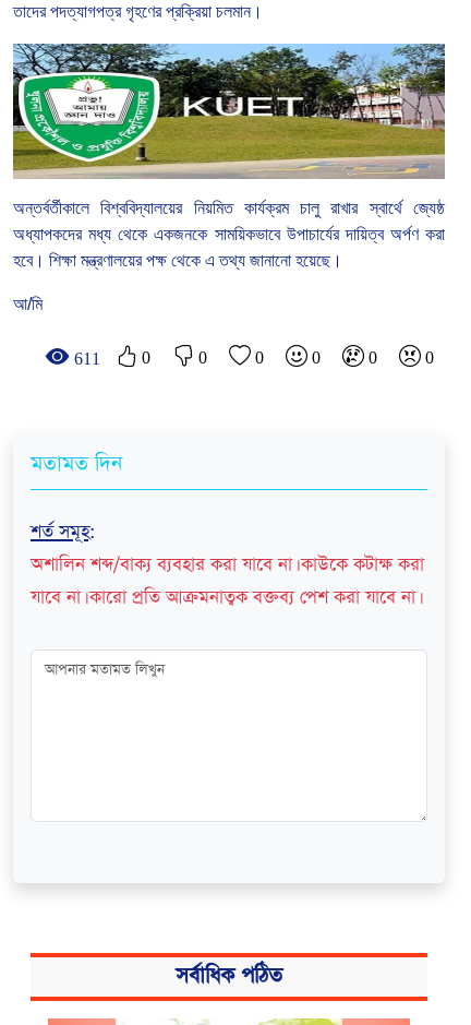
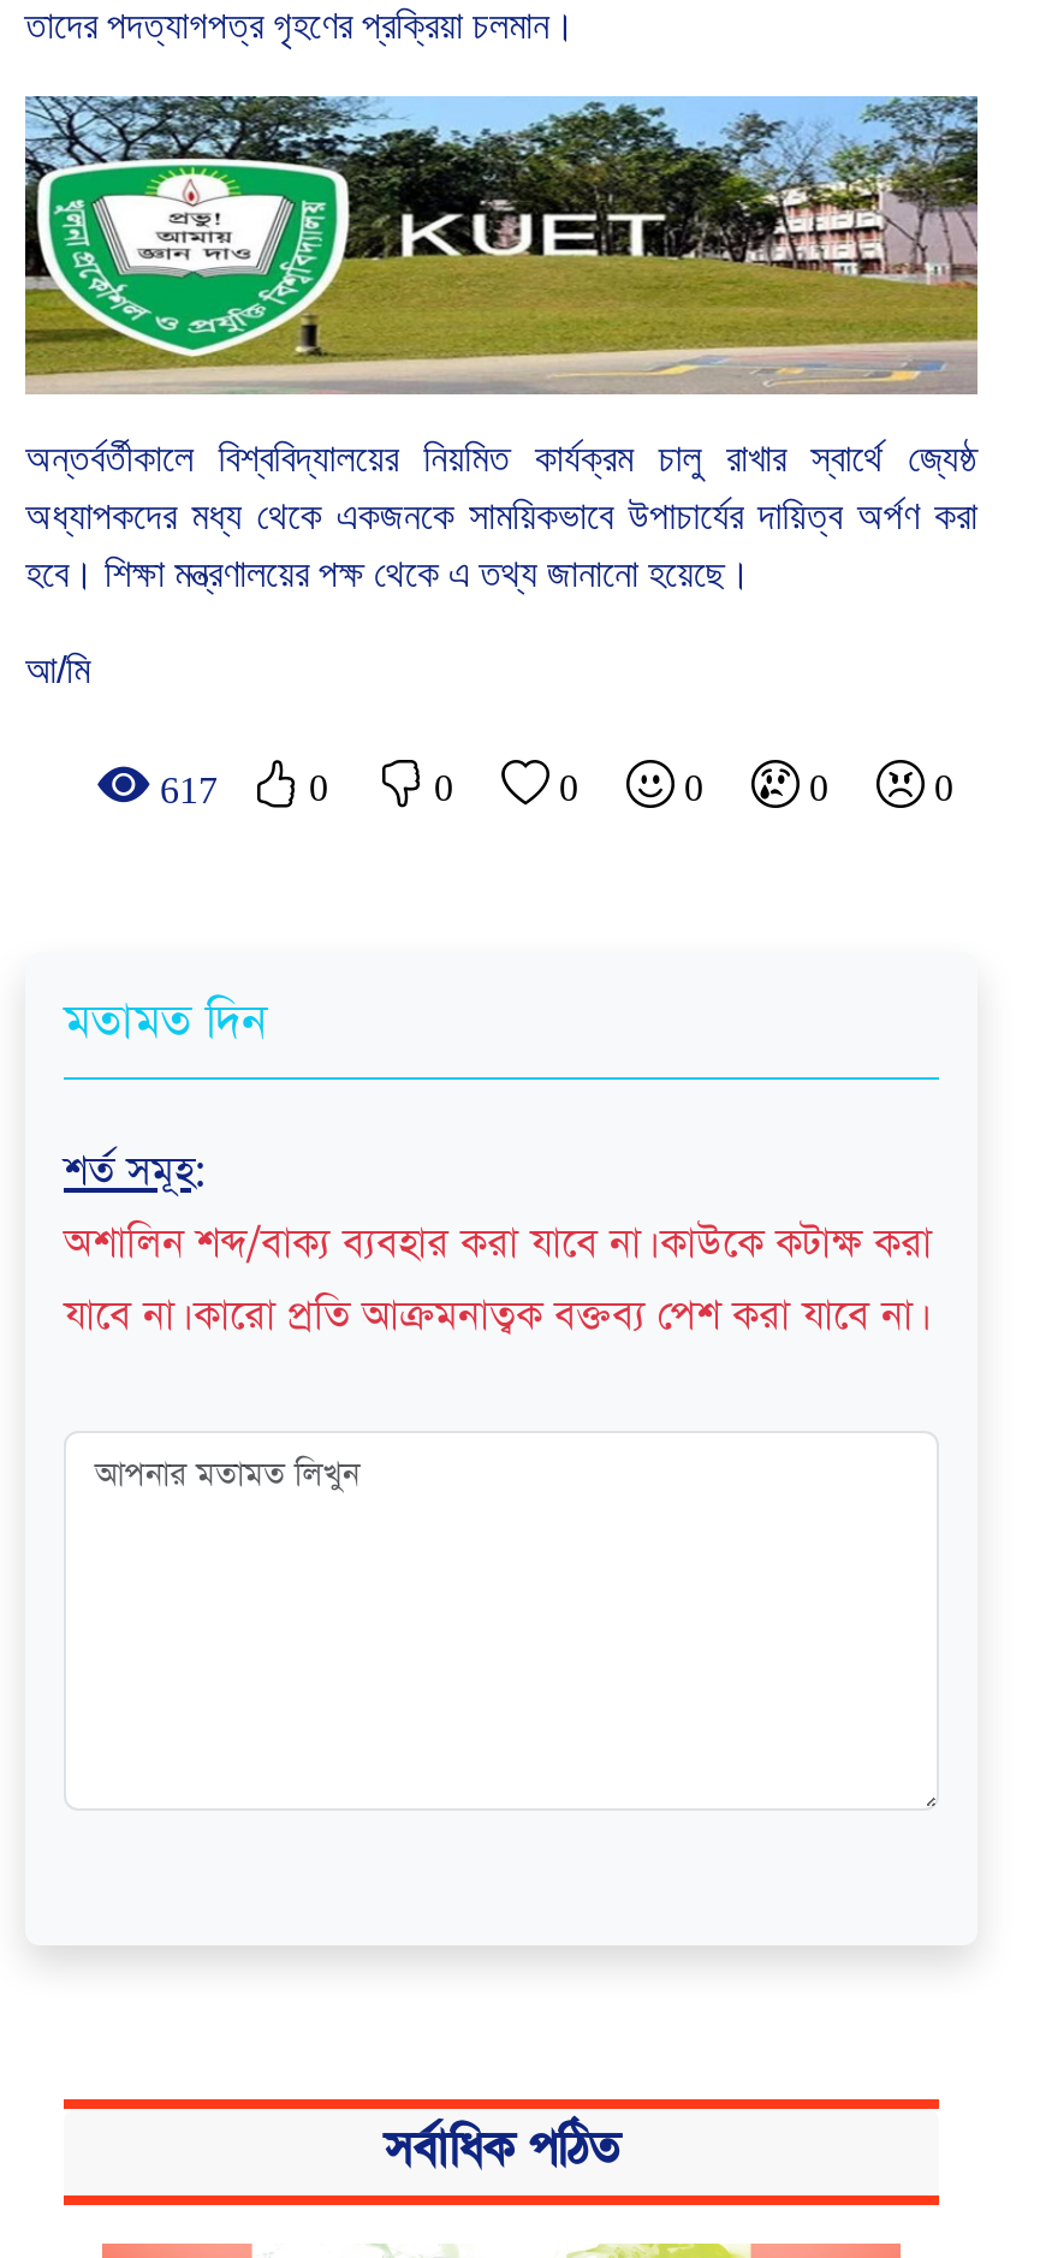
[74,349,150,370] 611 0 -> [160,768,328,816] 617 0

